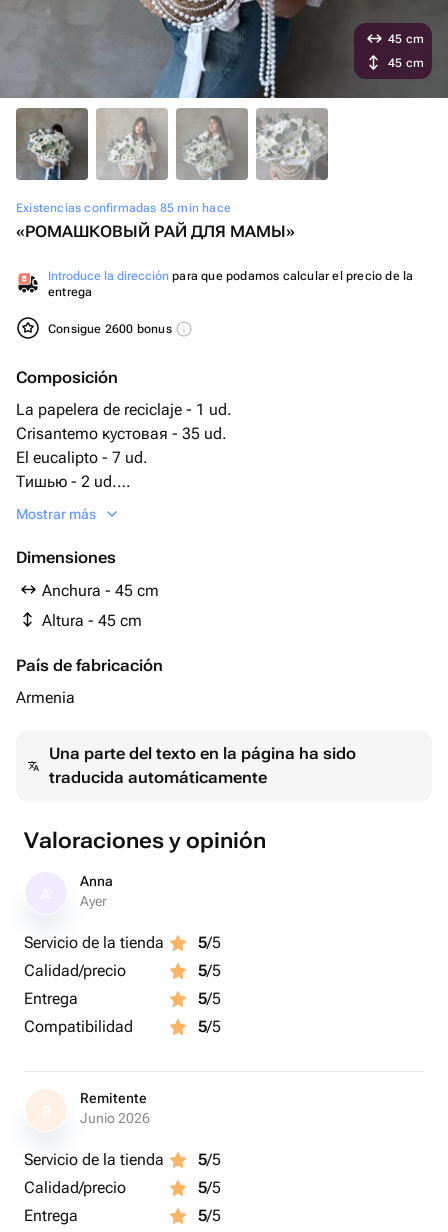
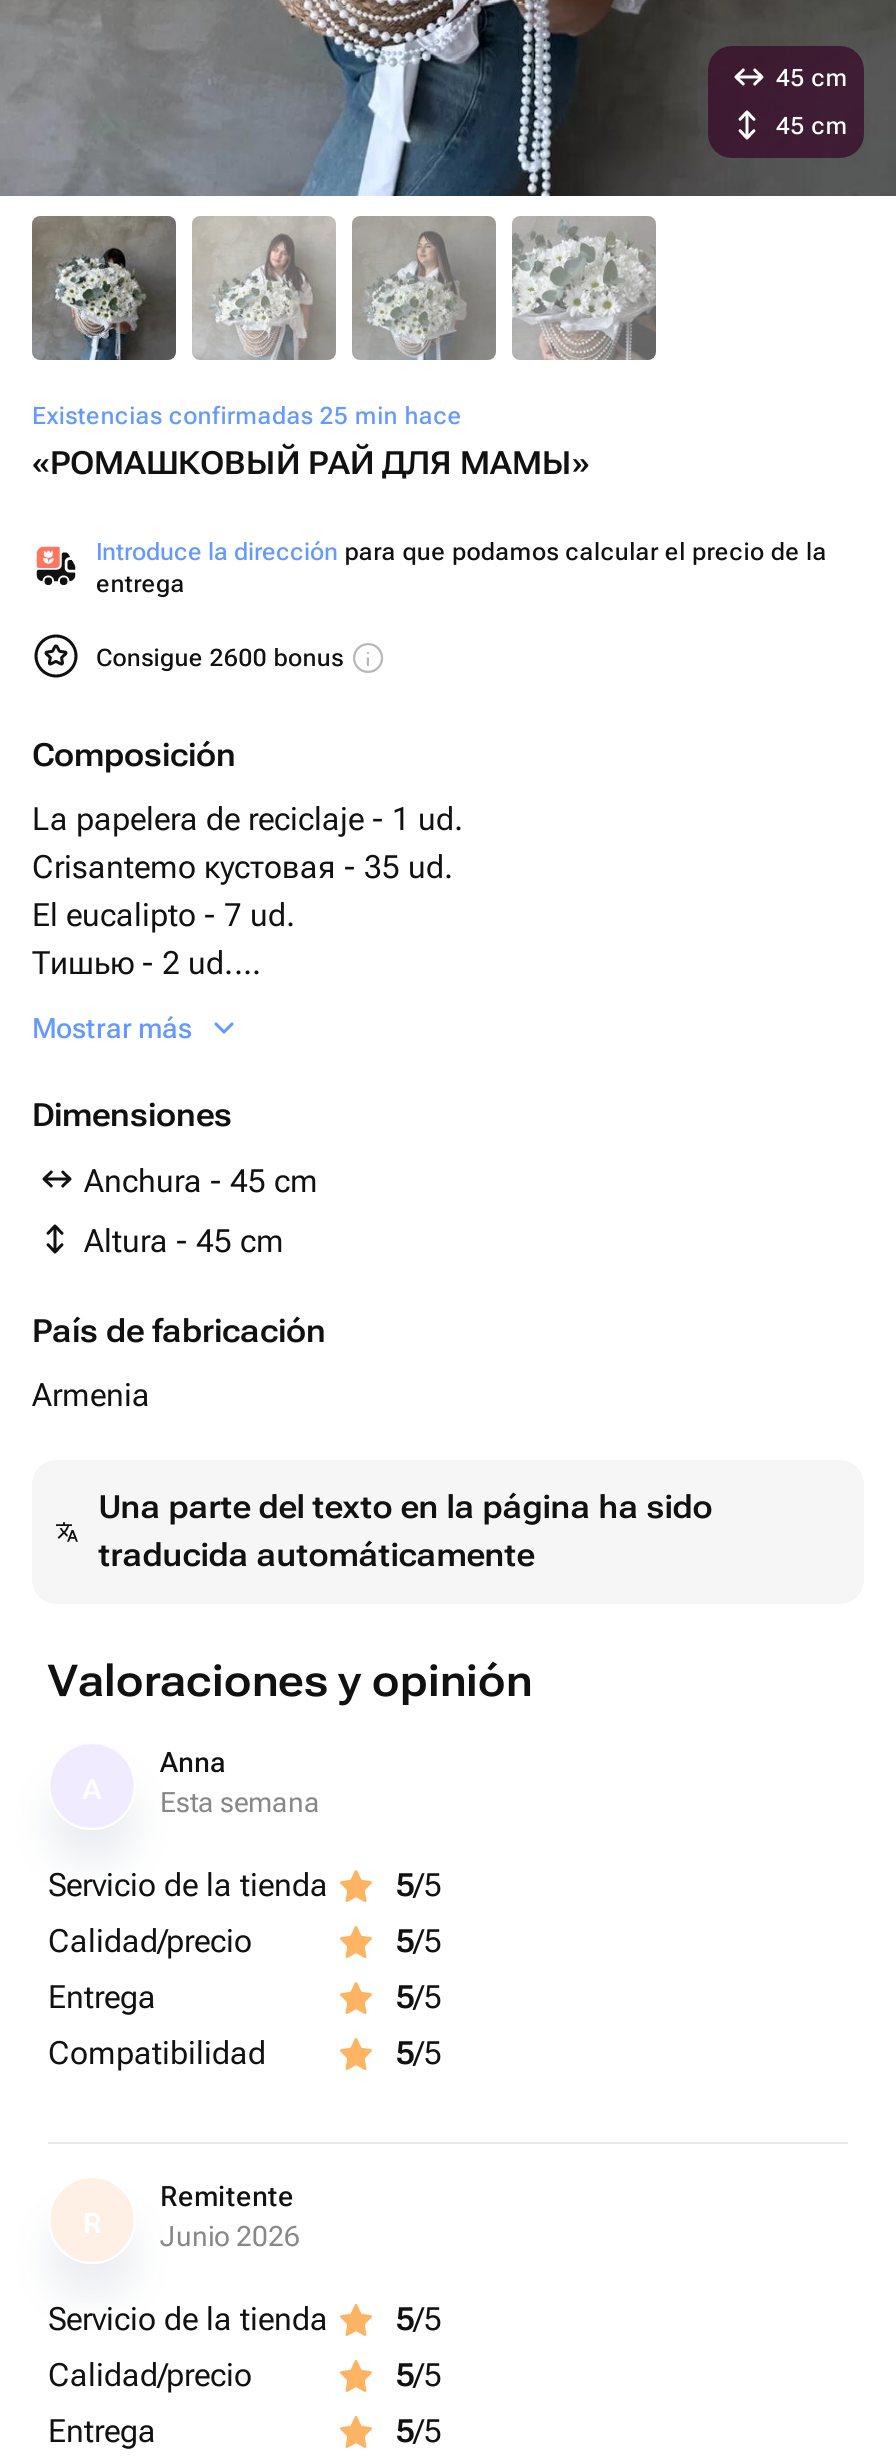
[16,201,231,215] Existencias confirmadas 85 min hace -> [32,402,462,430] Existencias confirmadas 25 min hace
[80,893,107,909] Ayer -> [160,1786,320,1818] Esta semana

